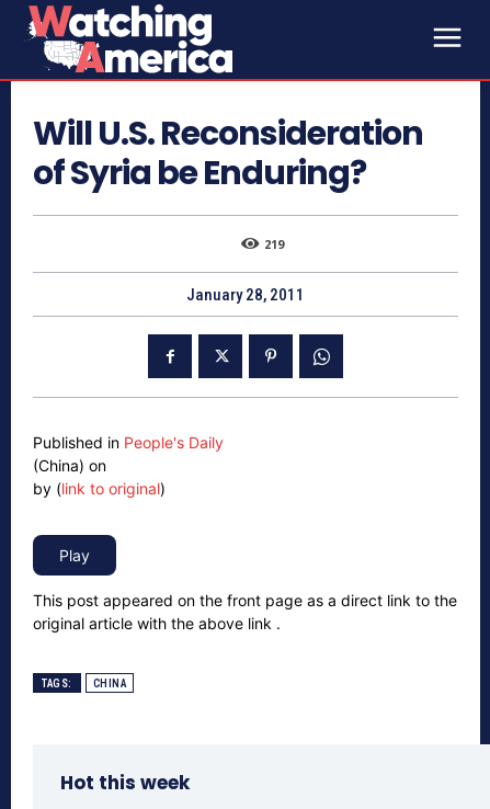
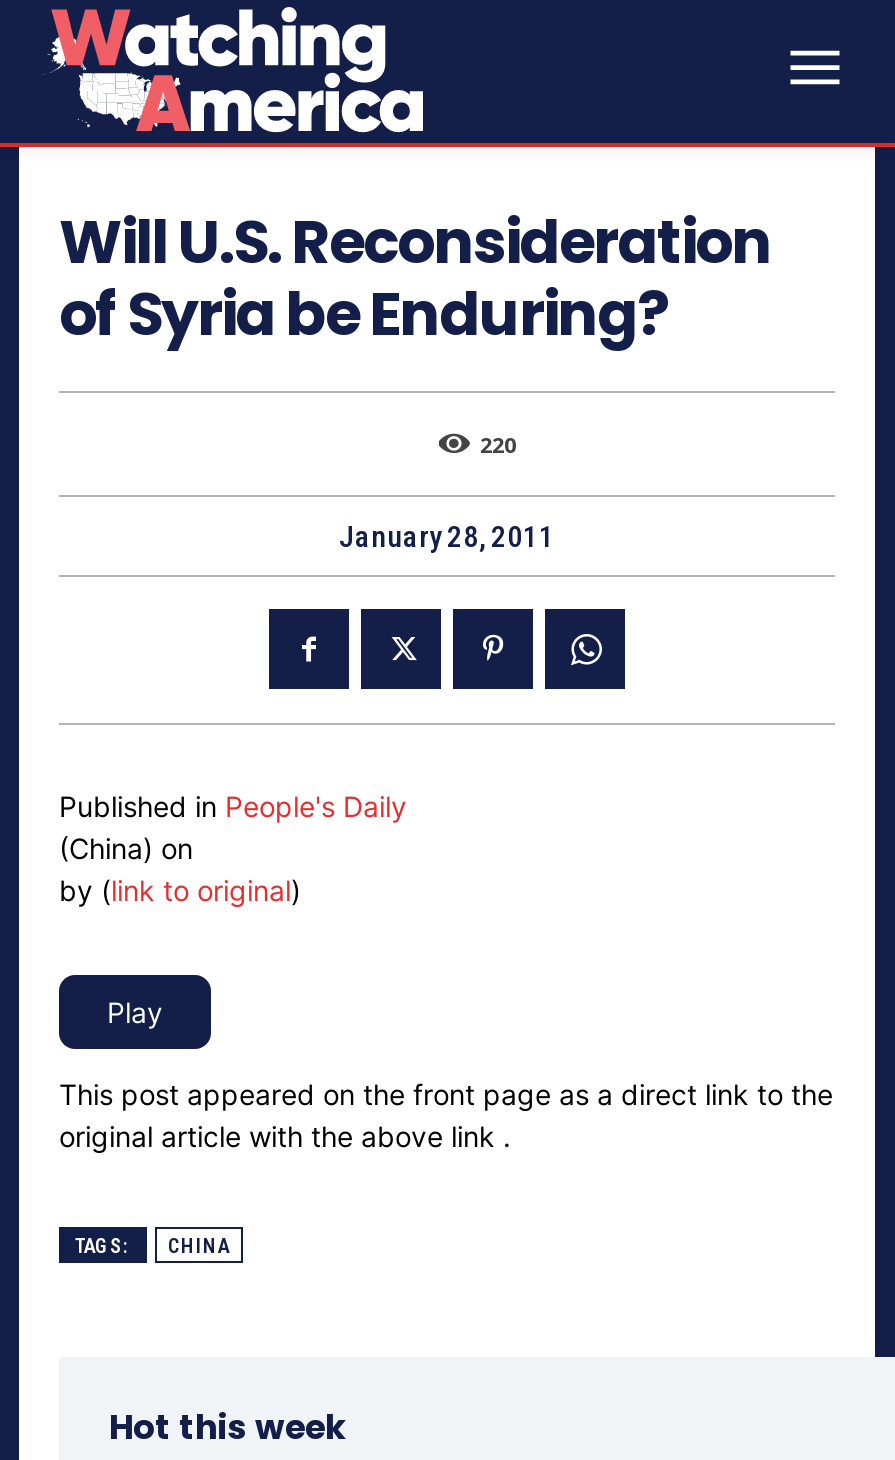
[264,236,283,252] 219 -> [480,429,516,459] 220

